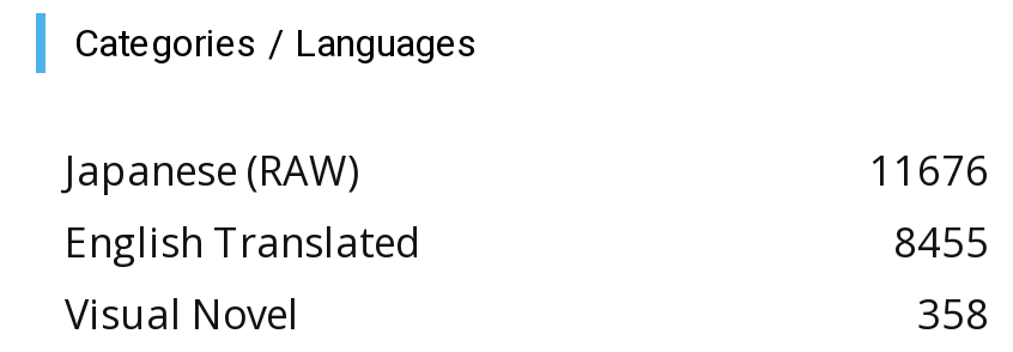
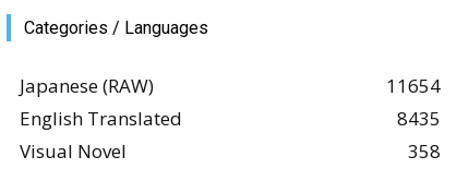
[869,143,989,198] 11676 -> [386,73,441,98] 11654
[893,215,989,270] 8455 -> [397,106,441,131] 8435

